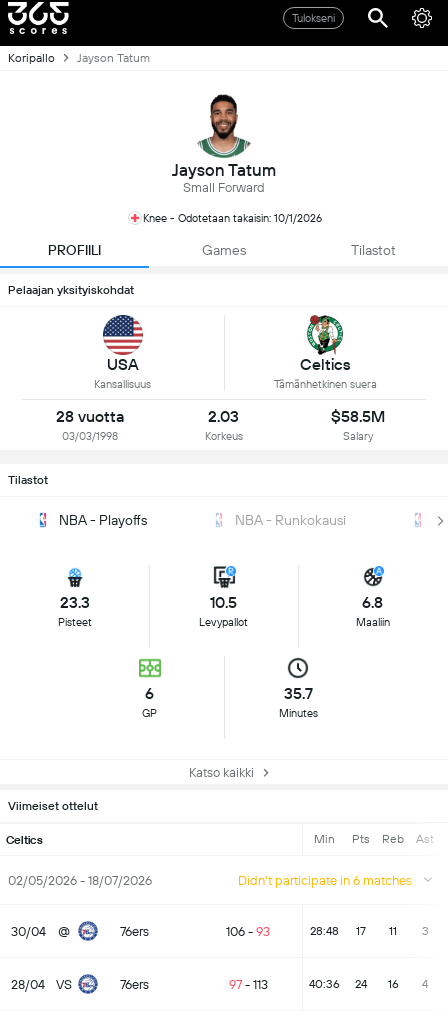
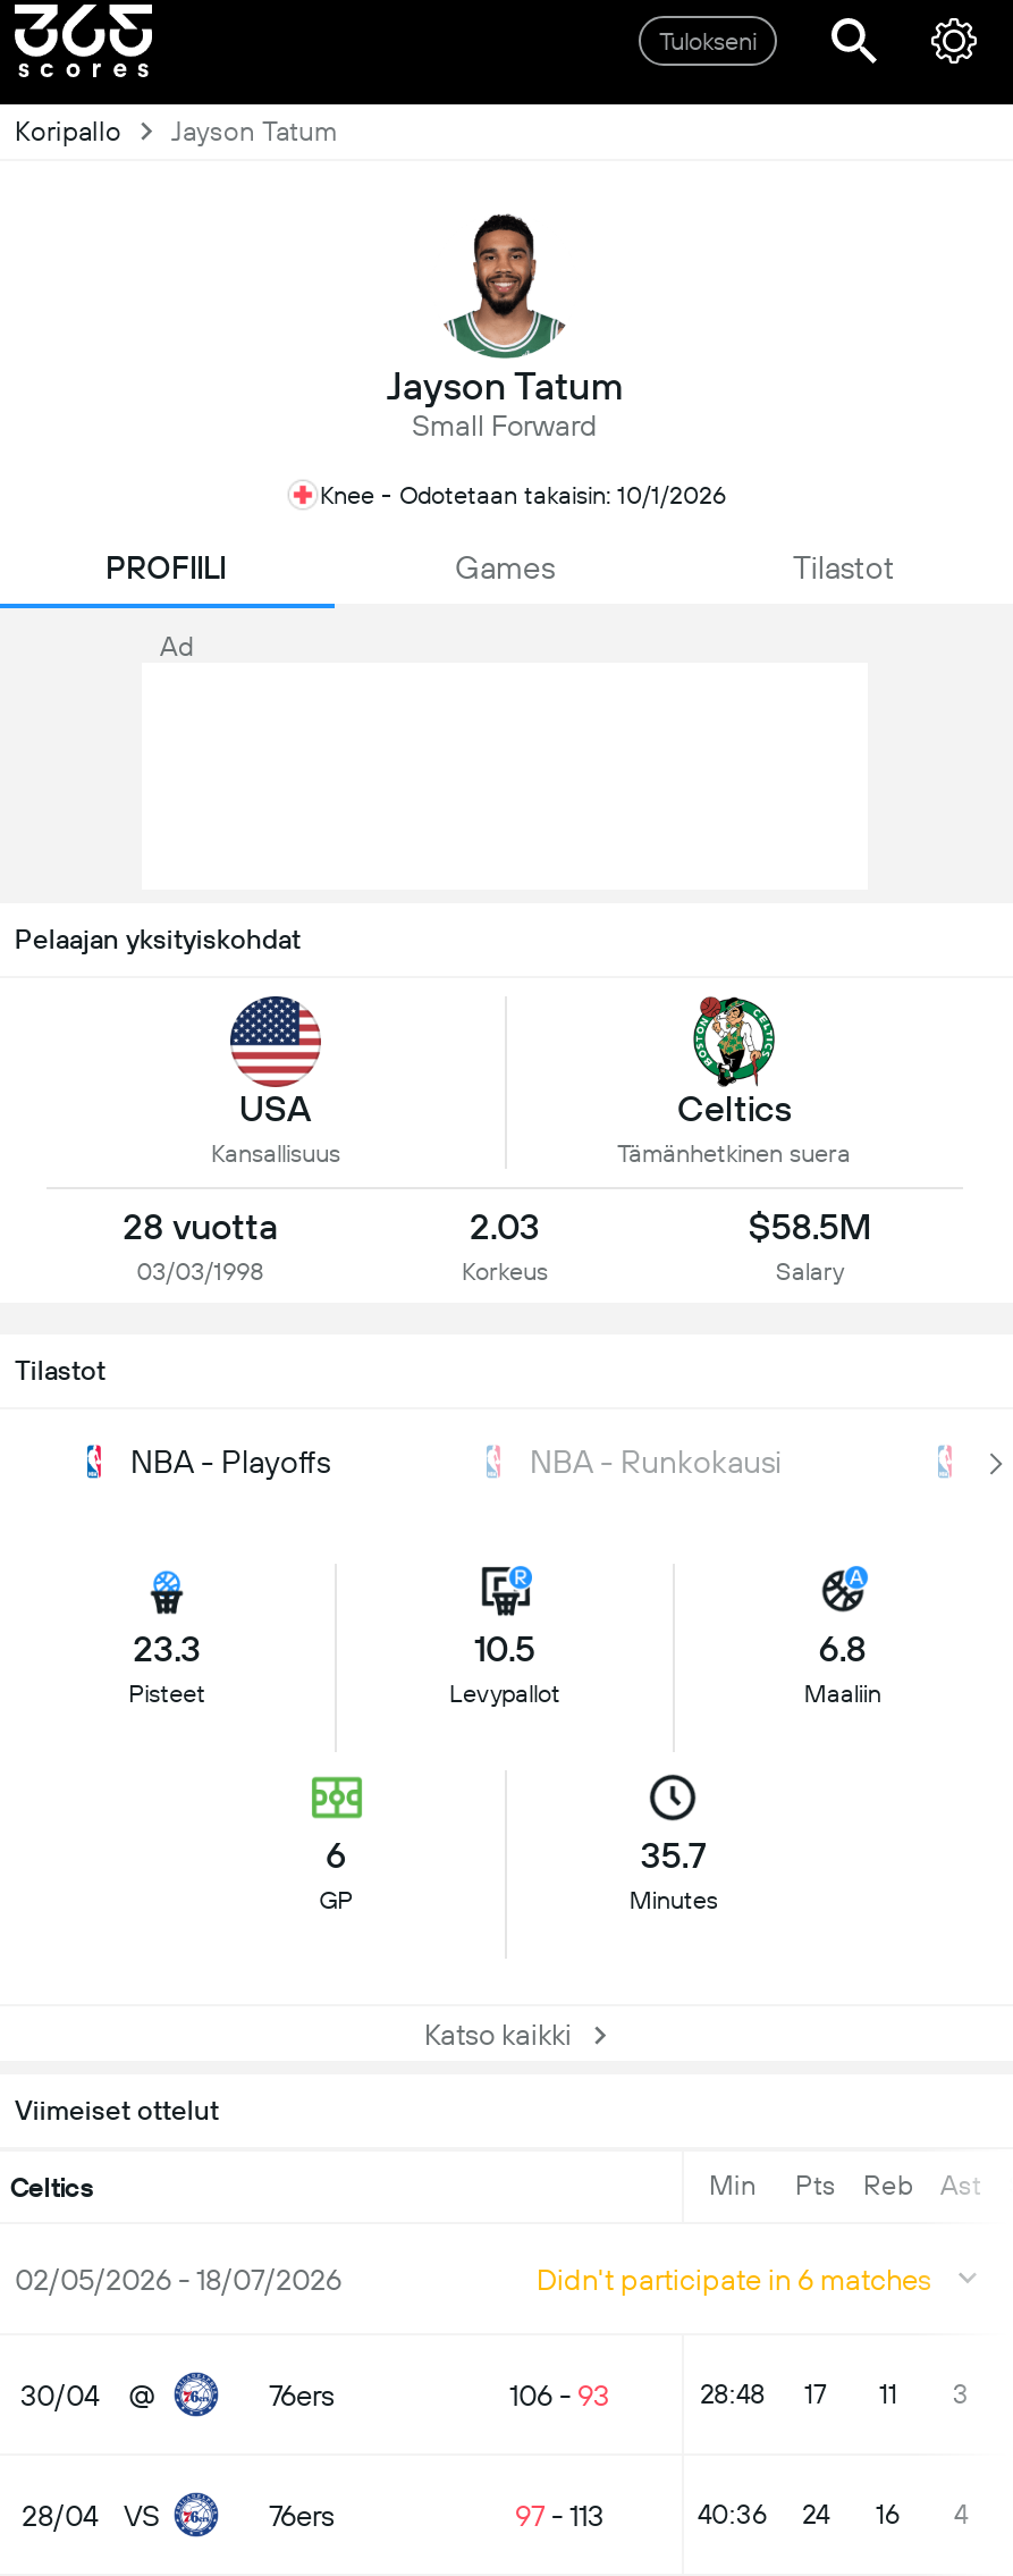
none -> [160,631,194,663] Ad

